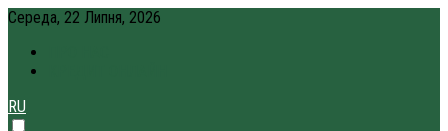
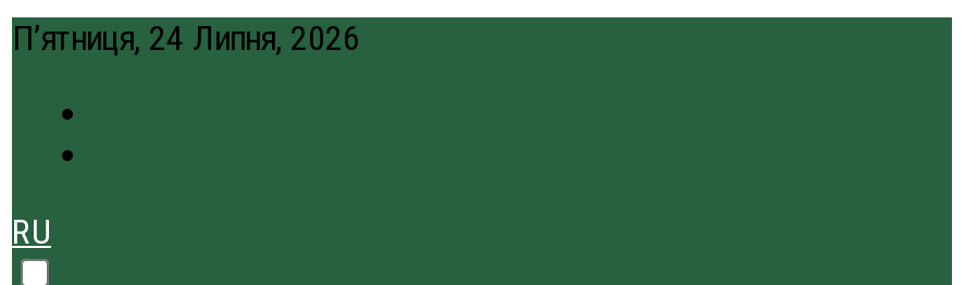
[8,8,161,27] Середа, 22 Липня, 2026 -> [12,17,360,59] П’ятниця, 24 Липня, 2026

